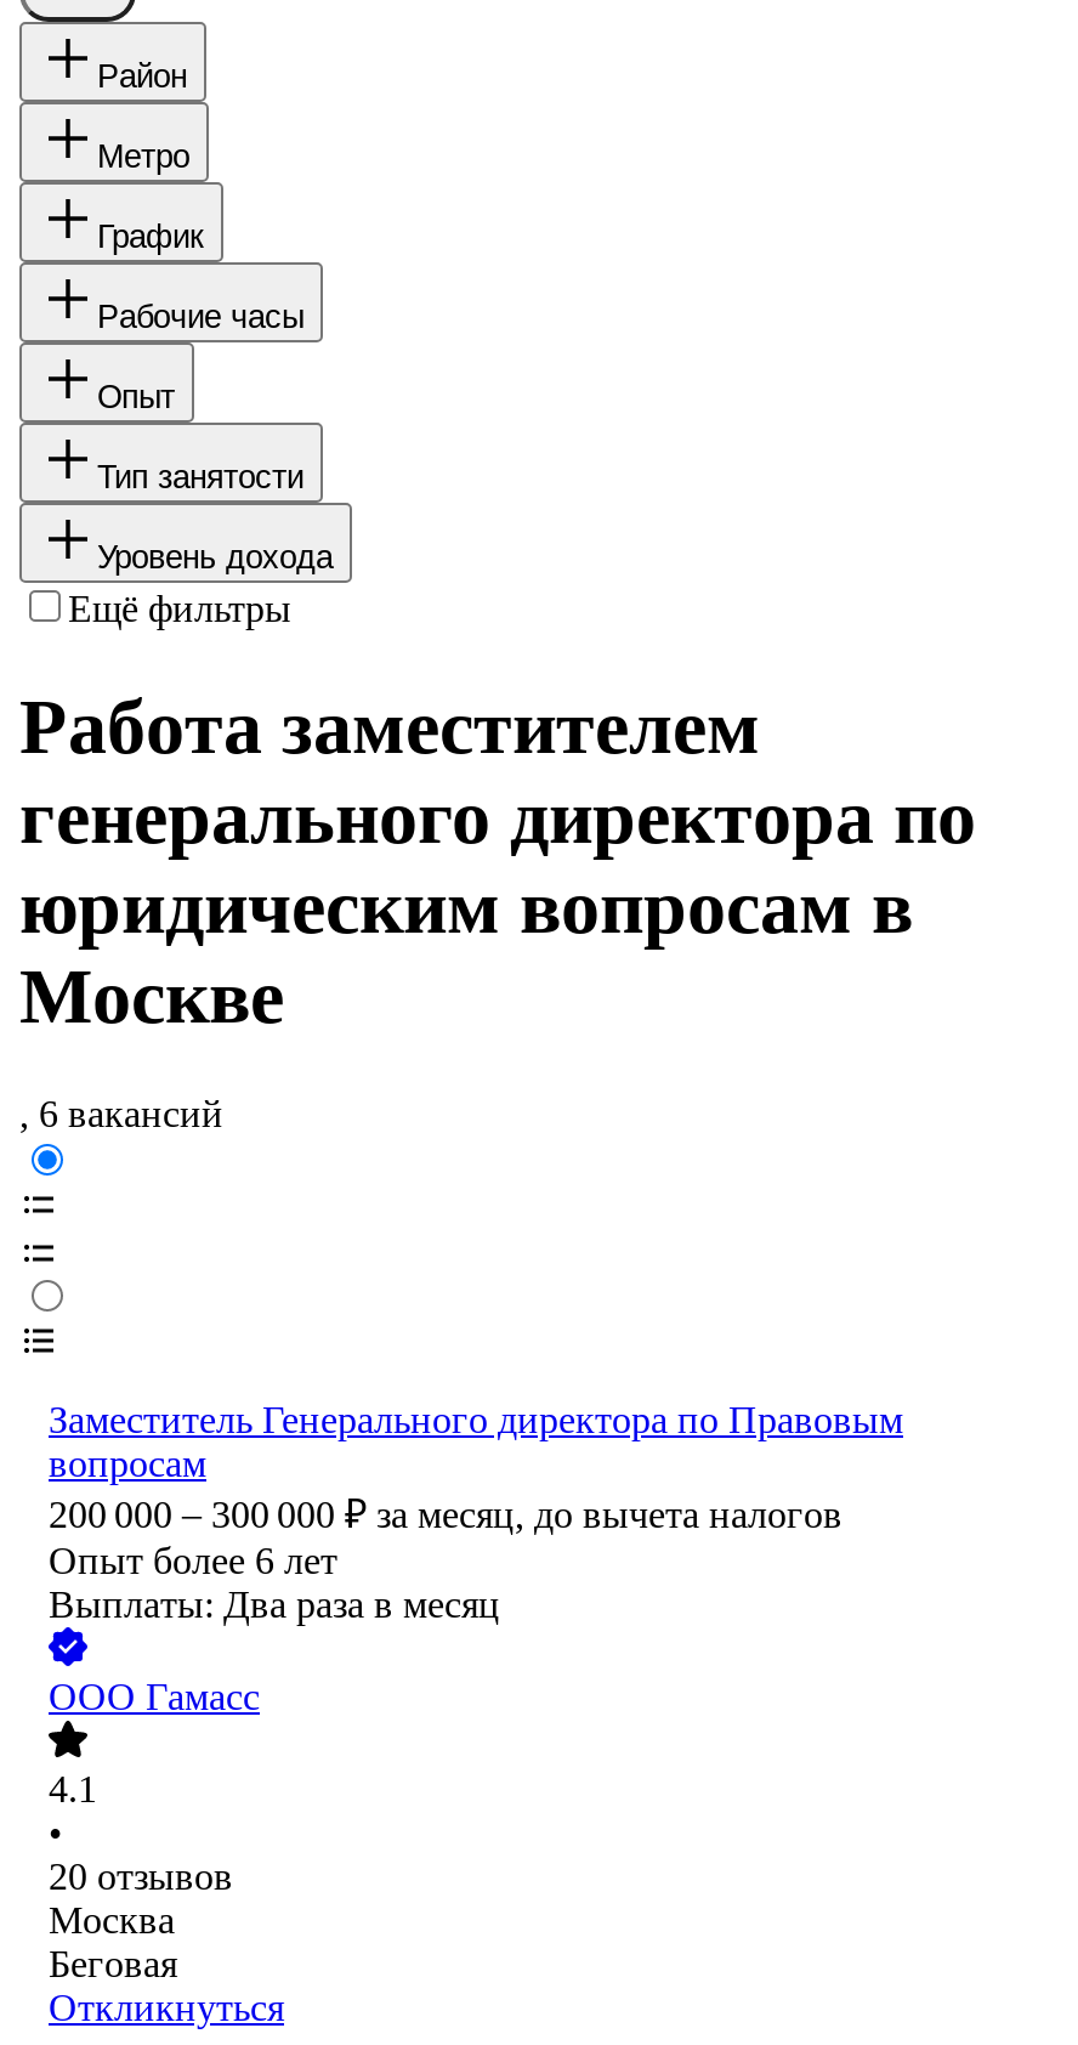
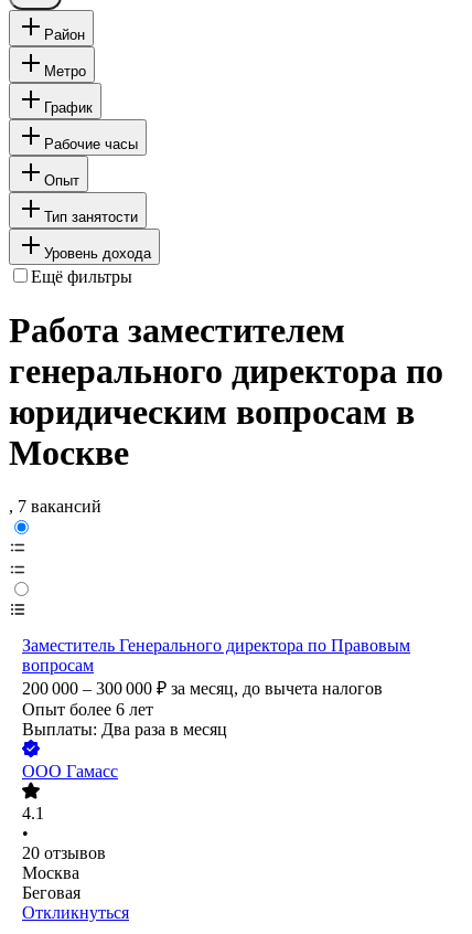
[19,1094,223,1135] , 6 вакансий -> [9,497,101,516] , 7 вакансий

